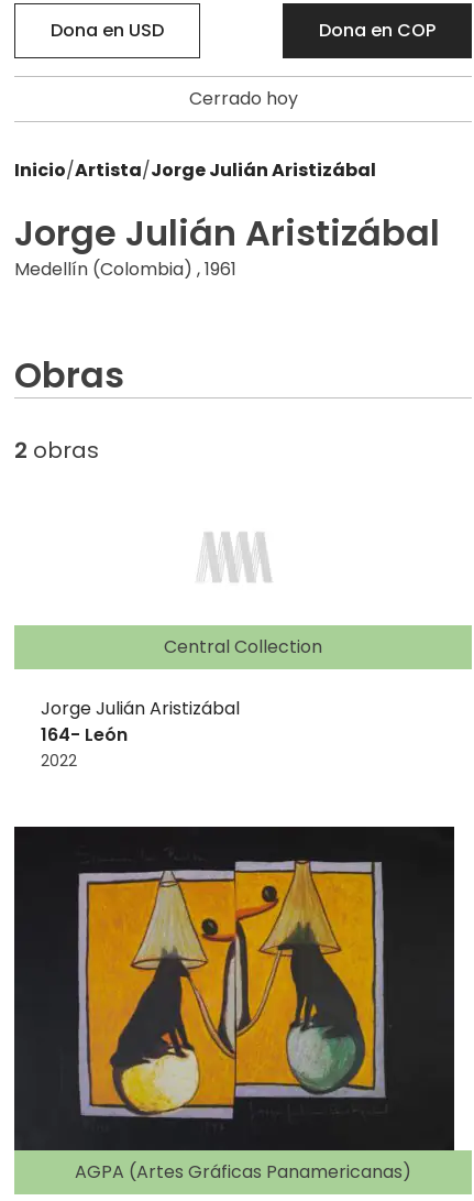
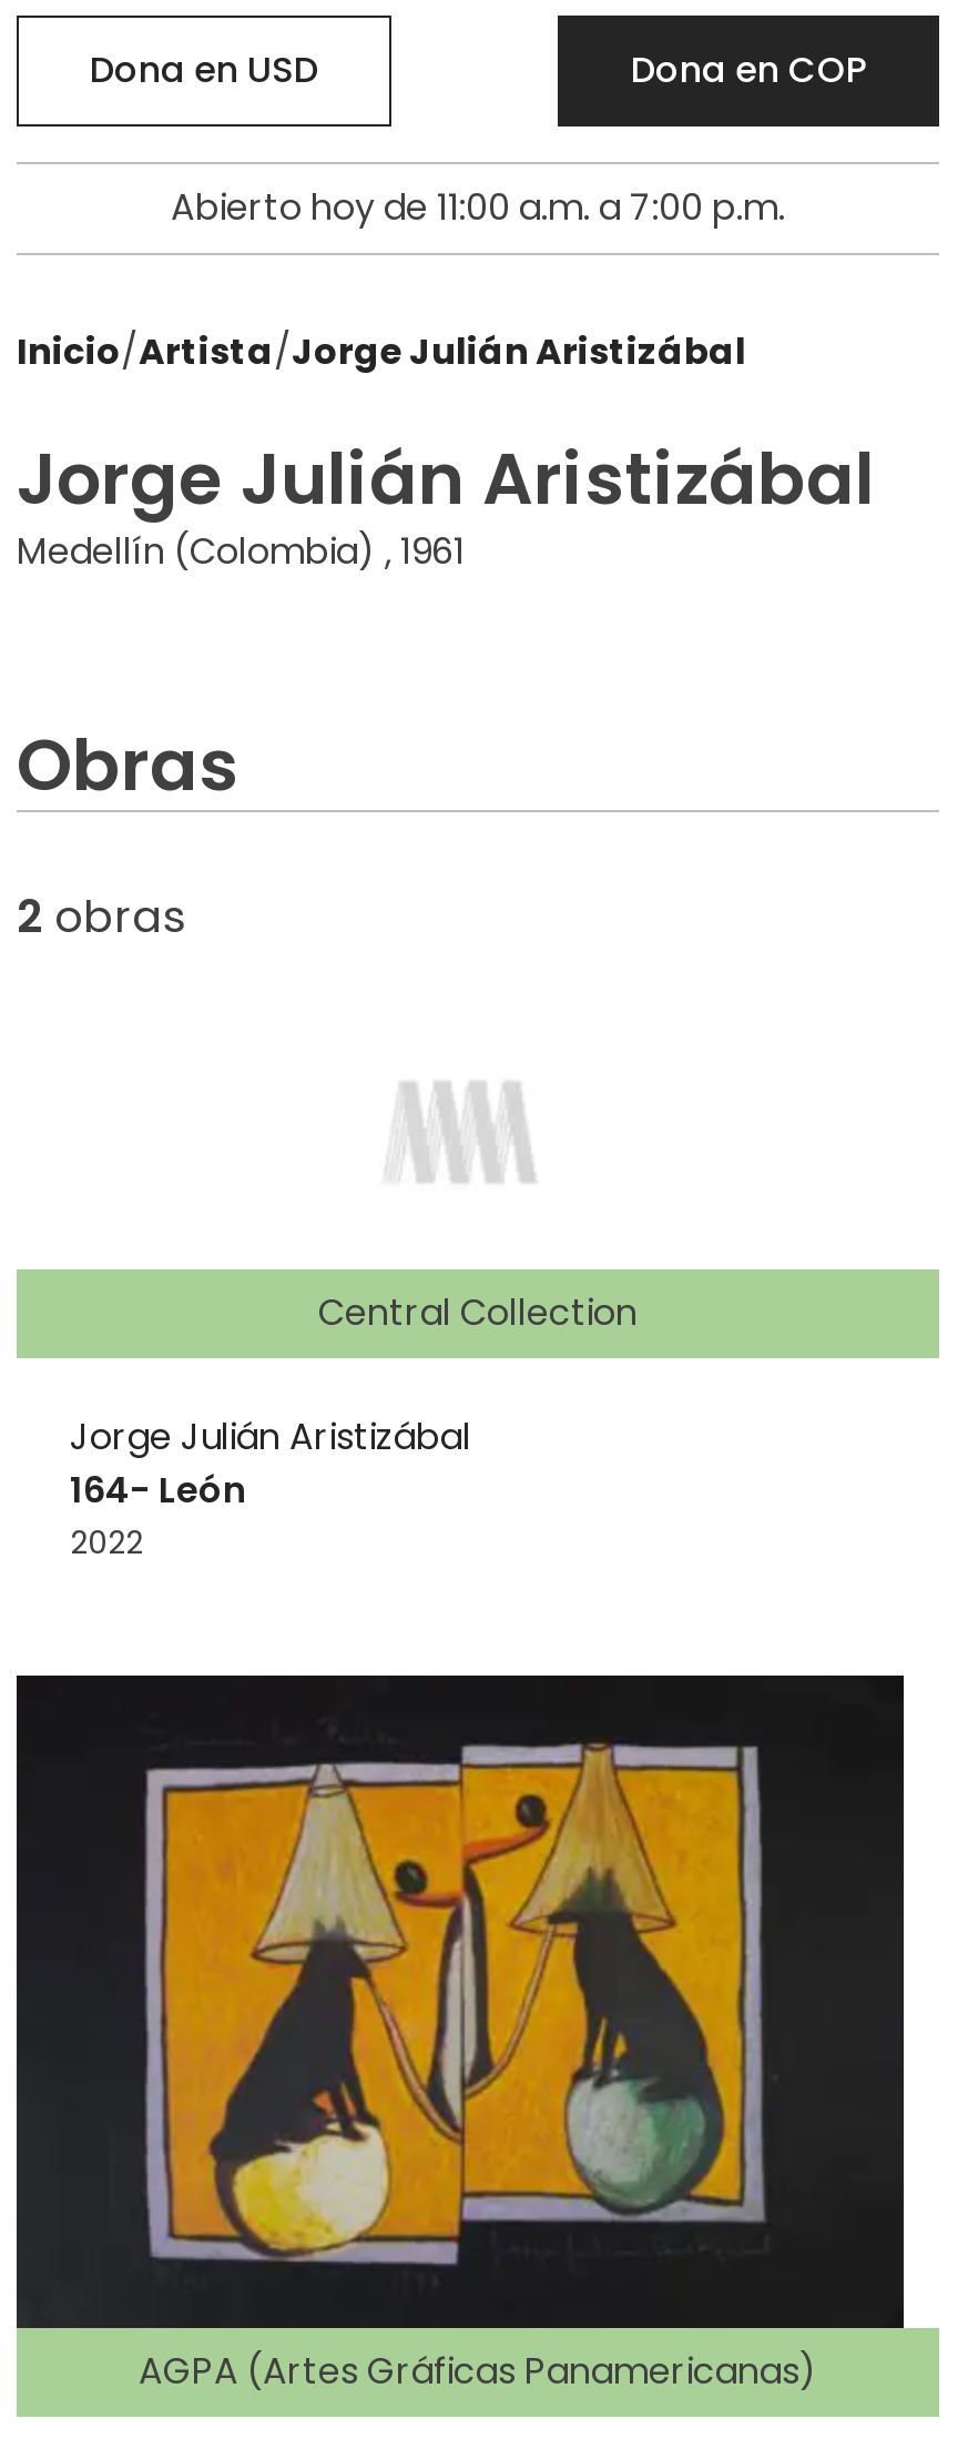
[189,86,297,111] Cerrado hoy -> [171,182,785,233] Abierto hoy de 11:00 a.m. a 7:00 p.m.

